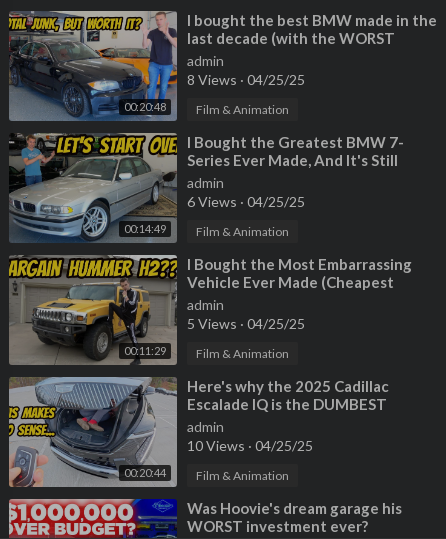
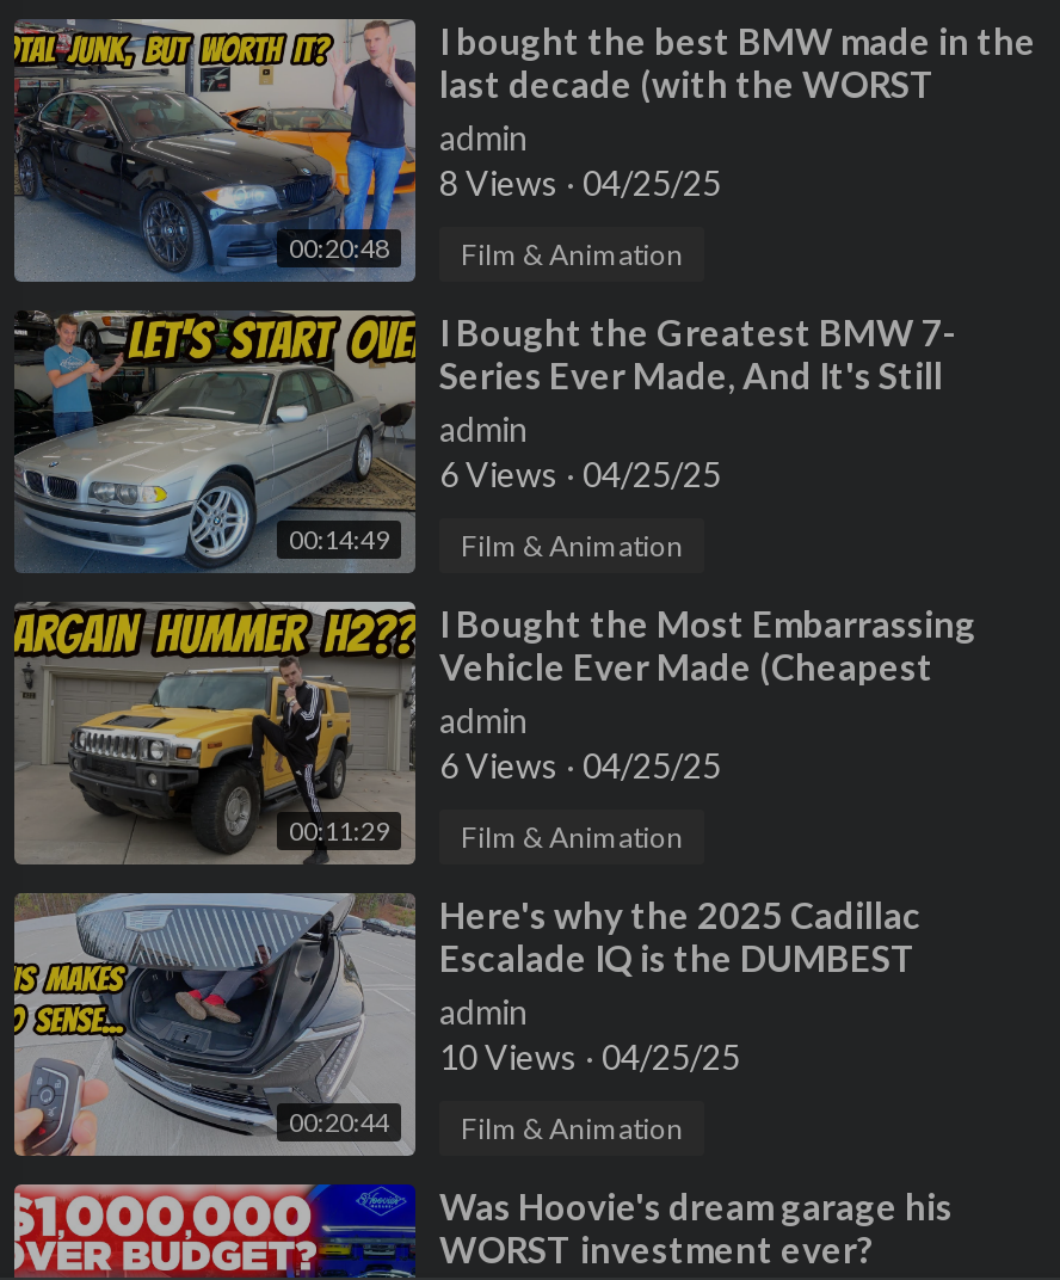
[187,315,305,332] 5 Views · 04/25/25 -> [439,746,721,787] 6 Views · 04/25/25

